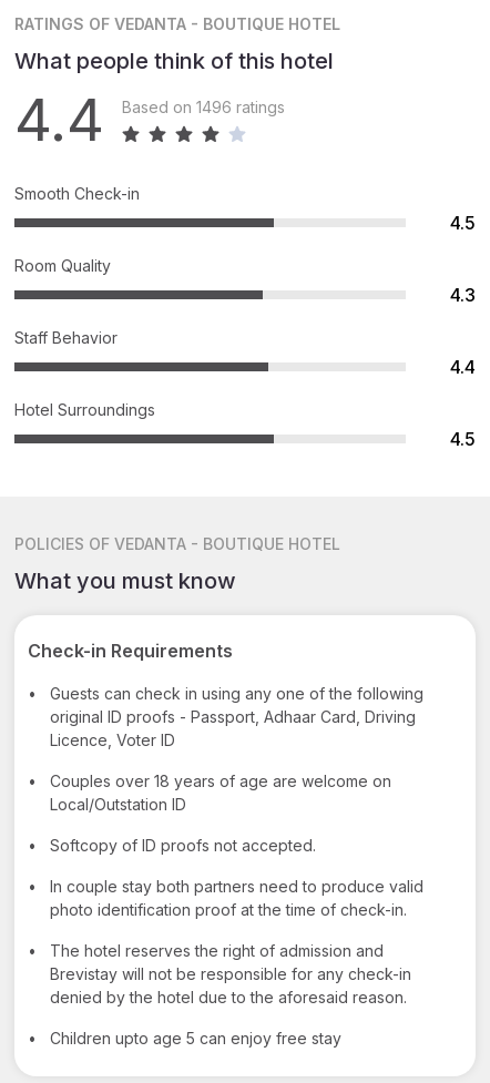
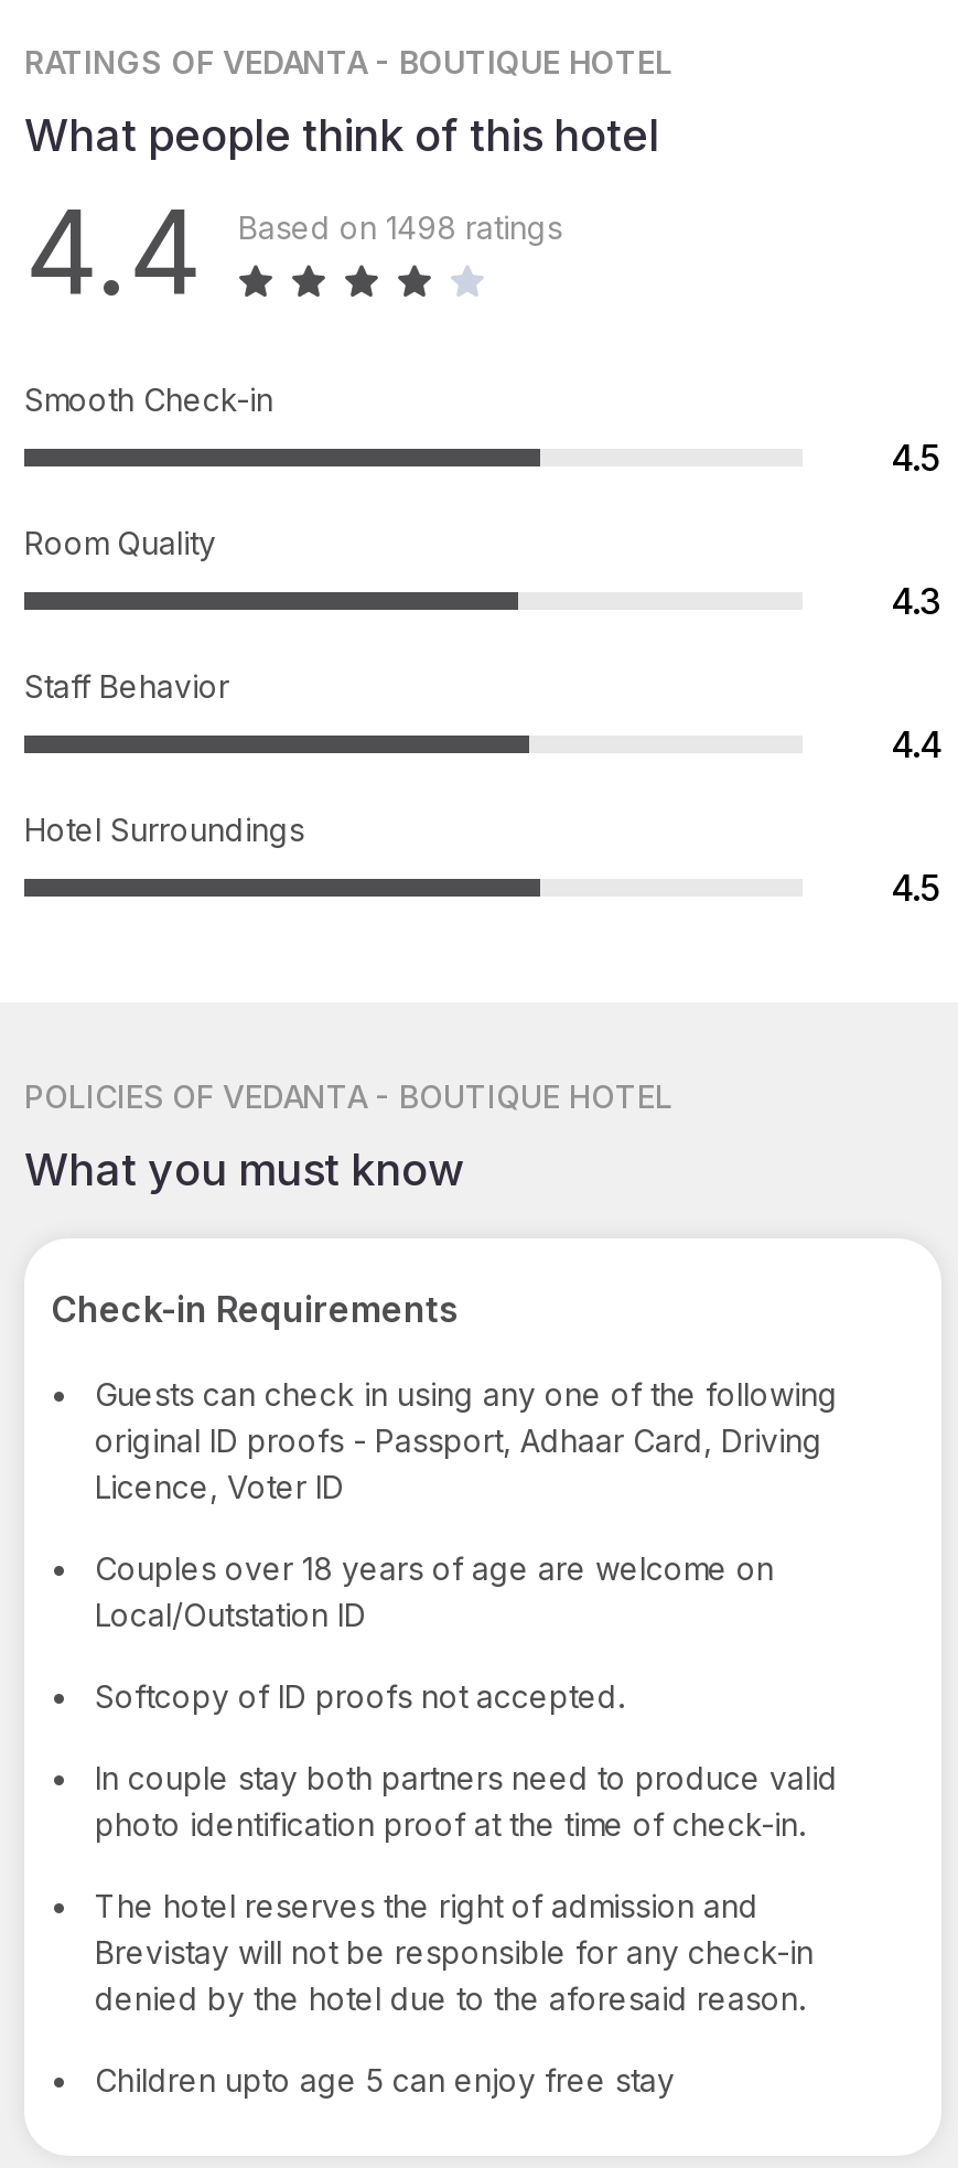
[122,98,285,117] Based on 1496 ratings -> [238,209,562,247] Based on 1498 ratings

